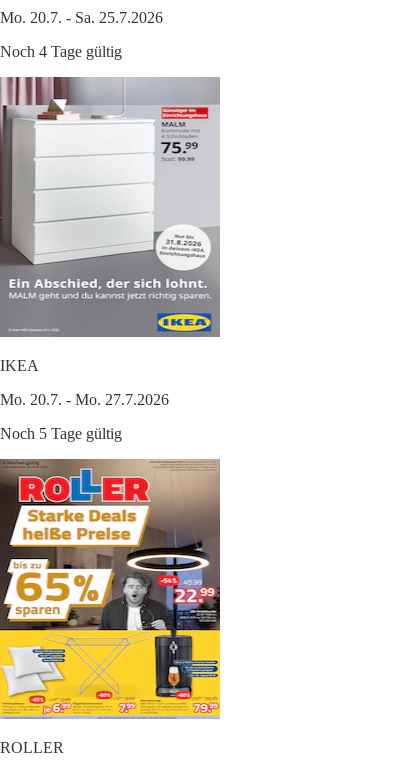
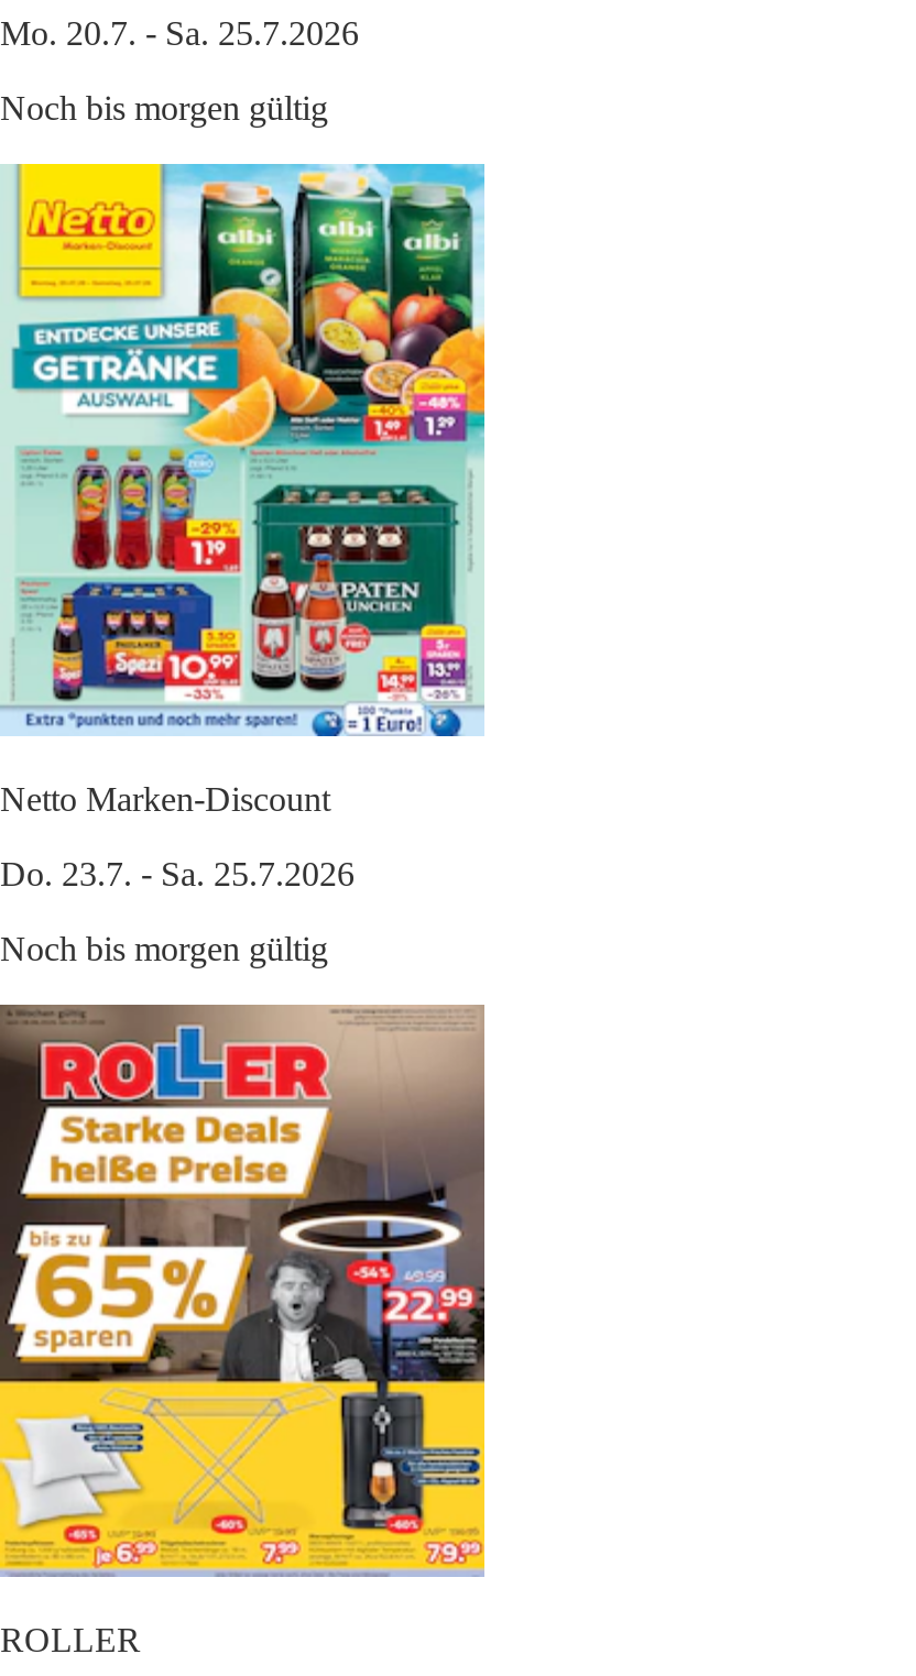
[0,43,122,60] Noch 4 Tage gültig -> [0,89,328,126] Noch bis morgen gültig
[0,76,221,374] [image] | IKEA -> [0,162,487,817] [image] | Netto Marken-Discount
[0,391,169,408] Mo. 20.7. - Mo. 27.7.2026 -> [0,855,355,892] Do. 23.7. - Sa. 25.7.2026
[0,425,122,442] Noch 5 Tage gültig -> [0,929,328,967] Noch bis morgen gültig

